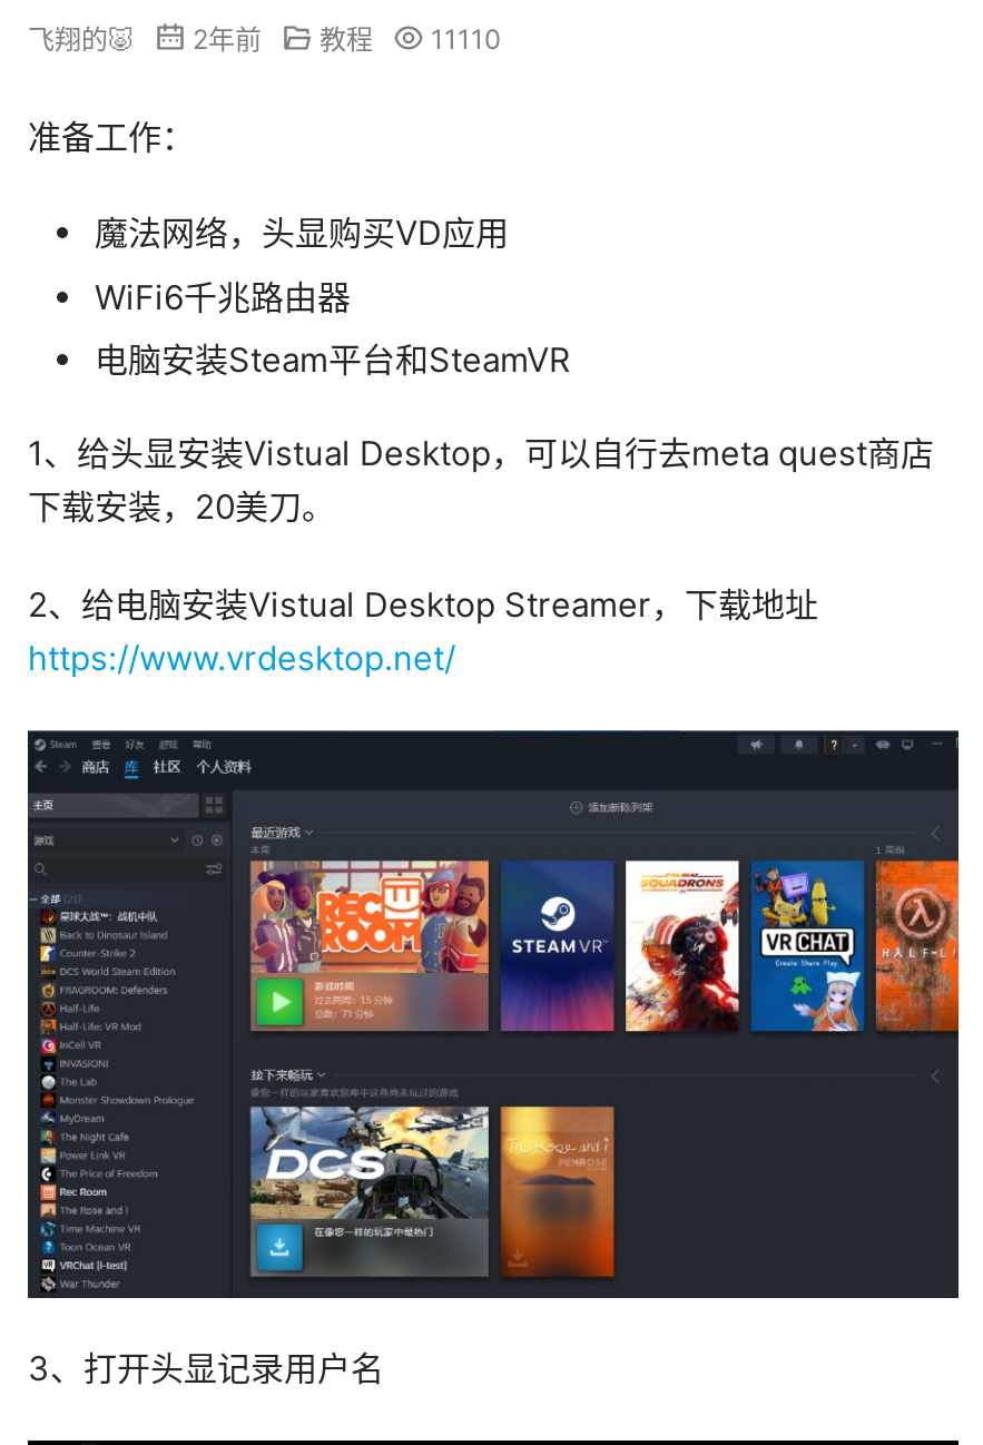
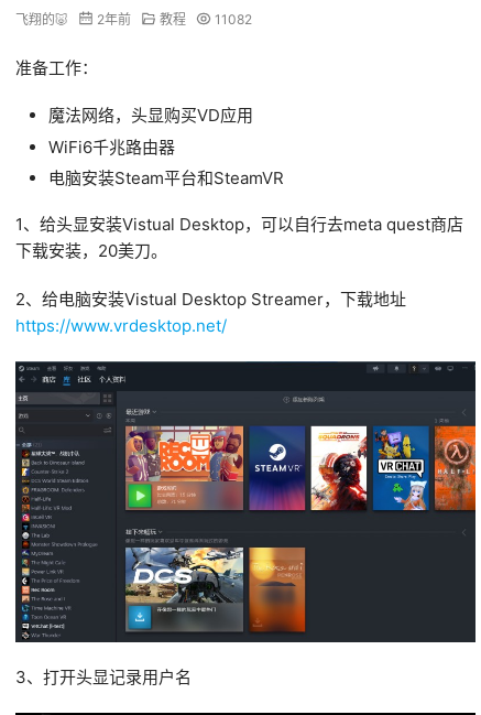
[431,23,502,56] 11110 -> [215,11,252,28] 11082

